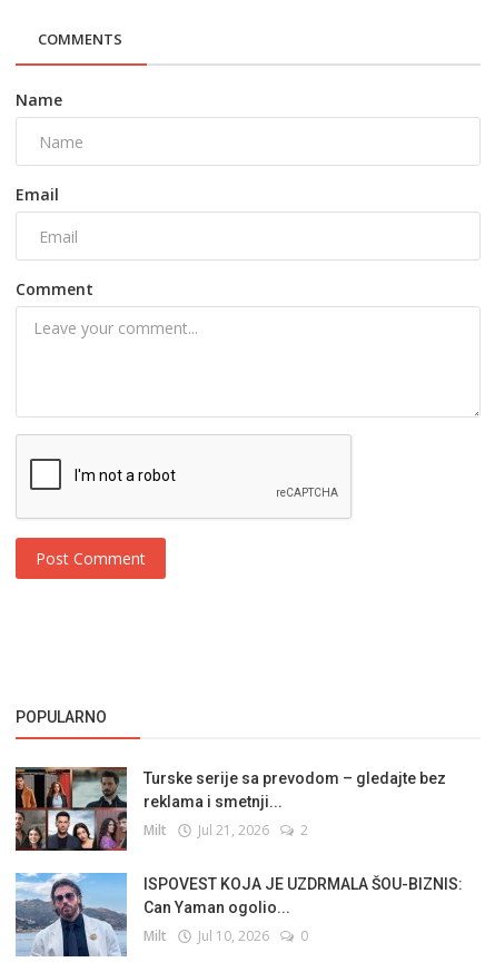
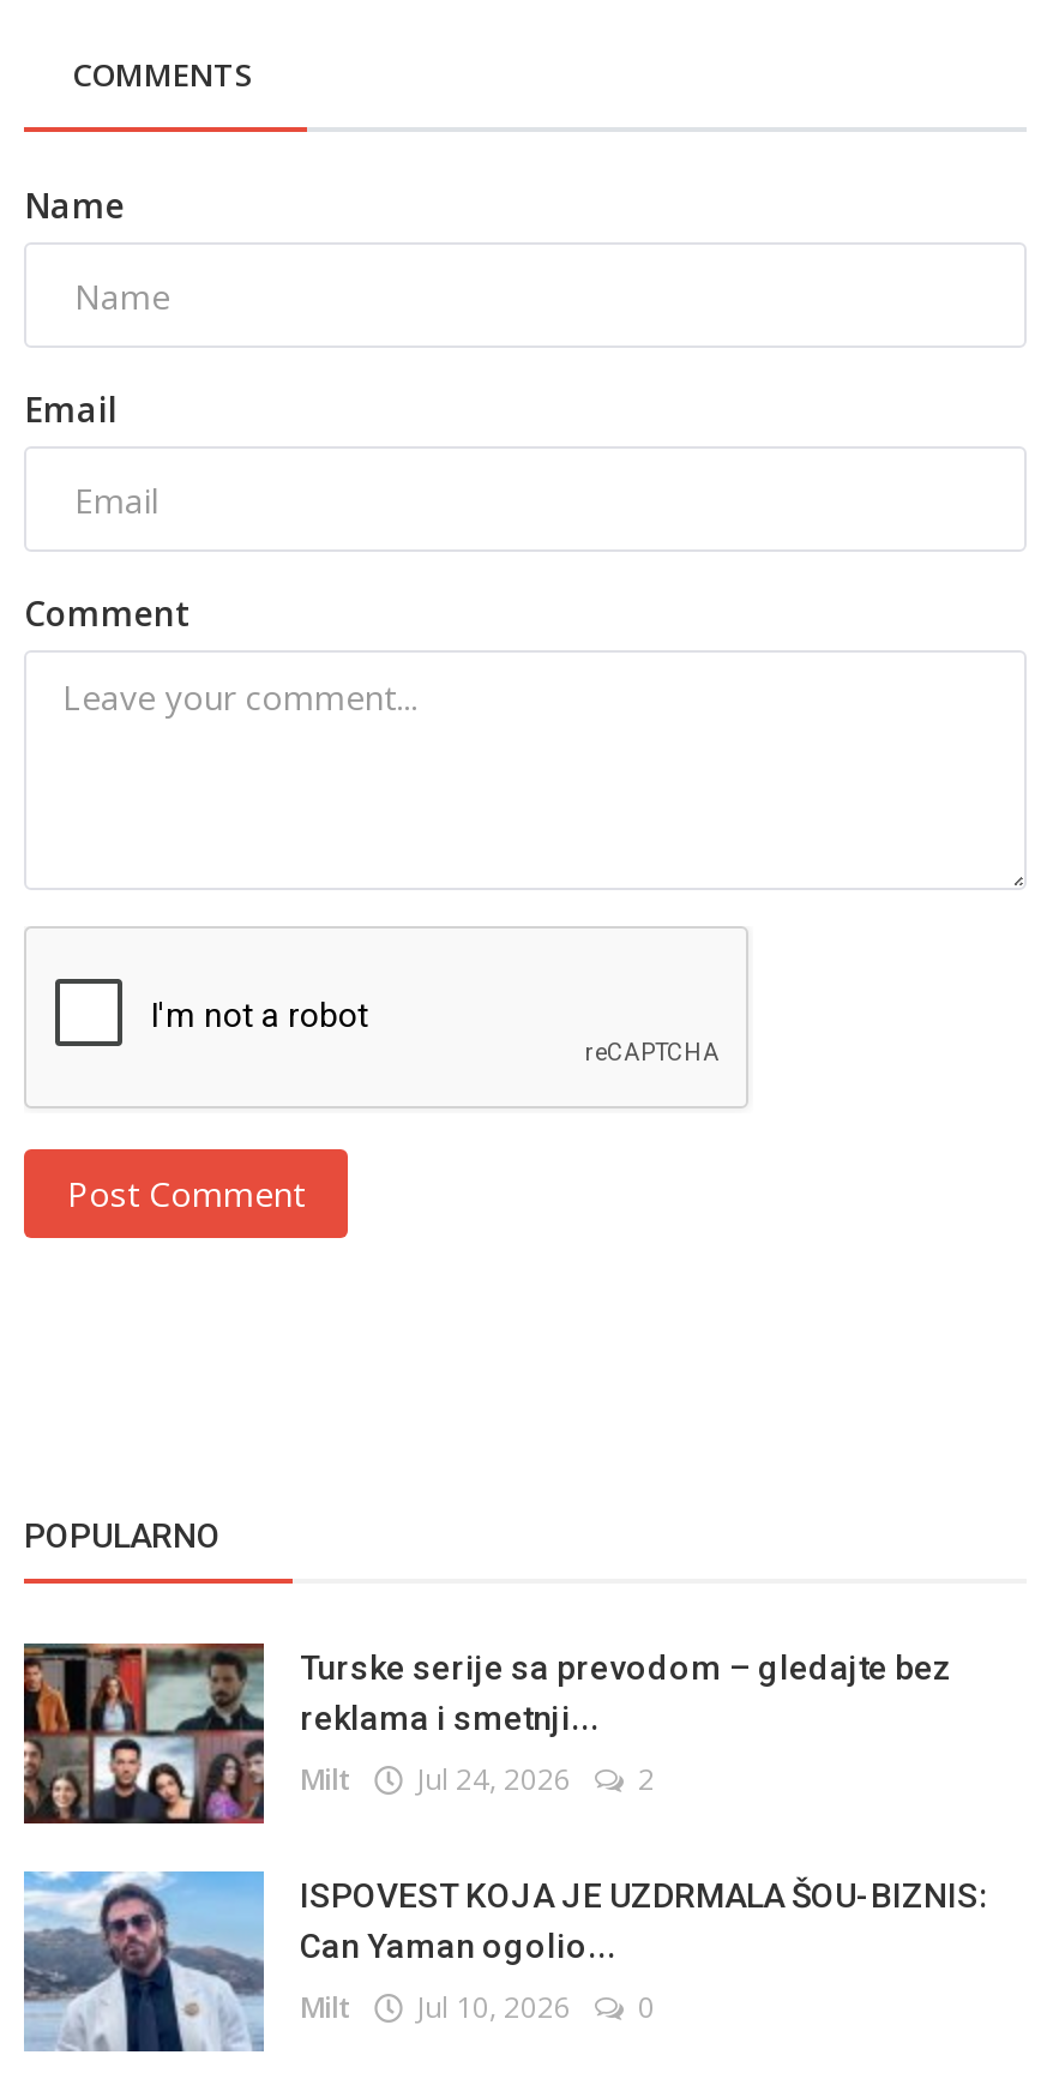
[143,821,308,840] Milt Jul 21, 2026 2 -> [300,1759,655,1800] Milt Jul 24, 2026 2

